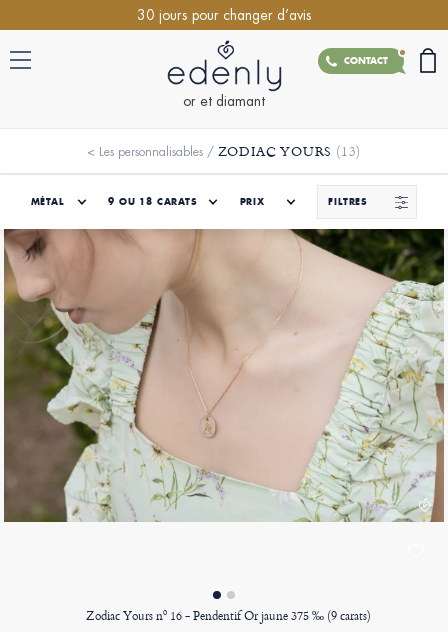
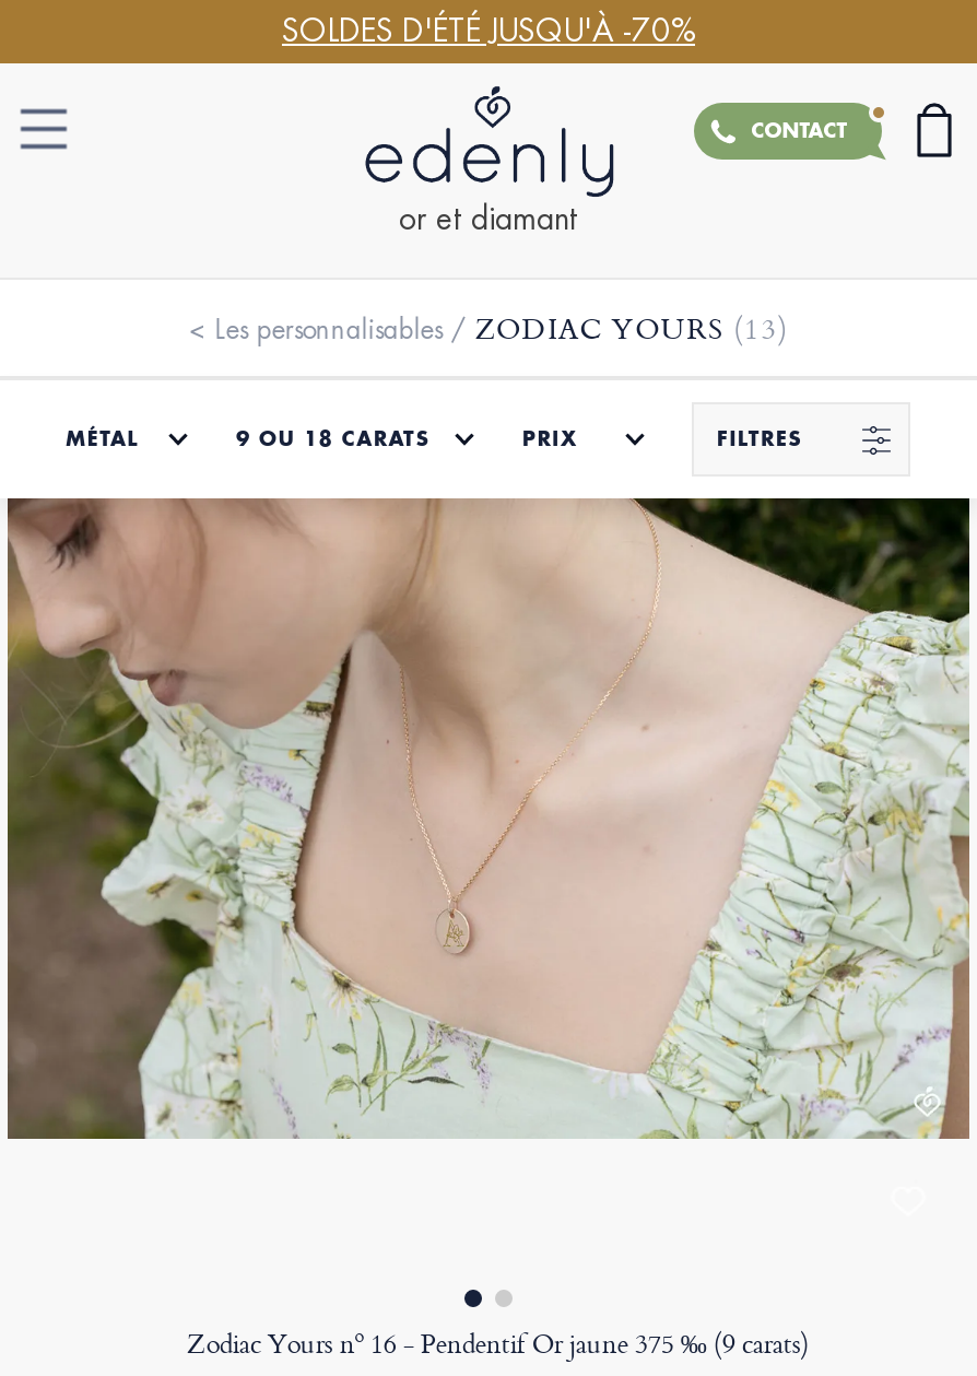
[136,6,311,24] 30 jours pour changer d’avis -> [282,11,695,50] SOLDES D'ÉTÉ JUSQU'À -70%

